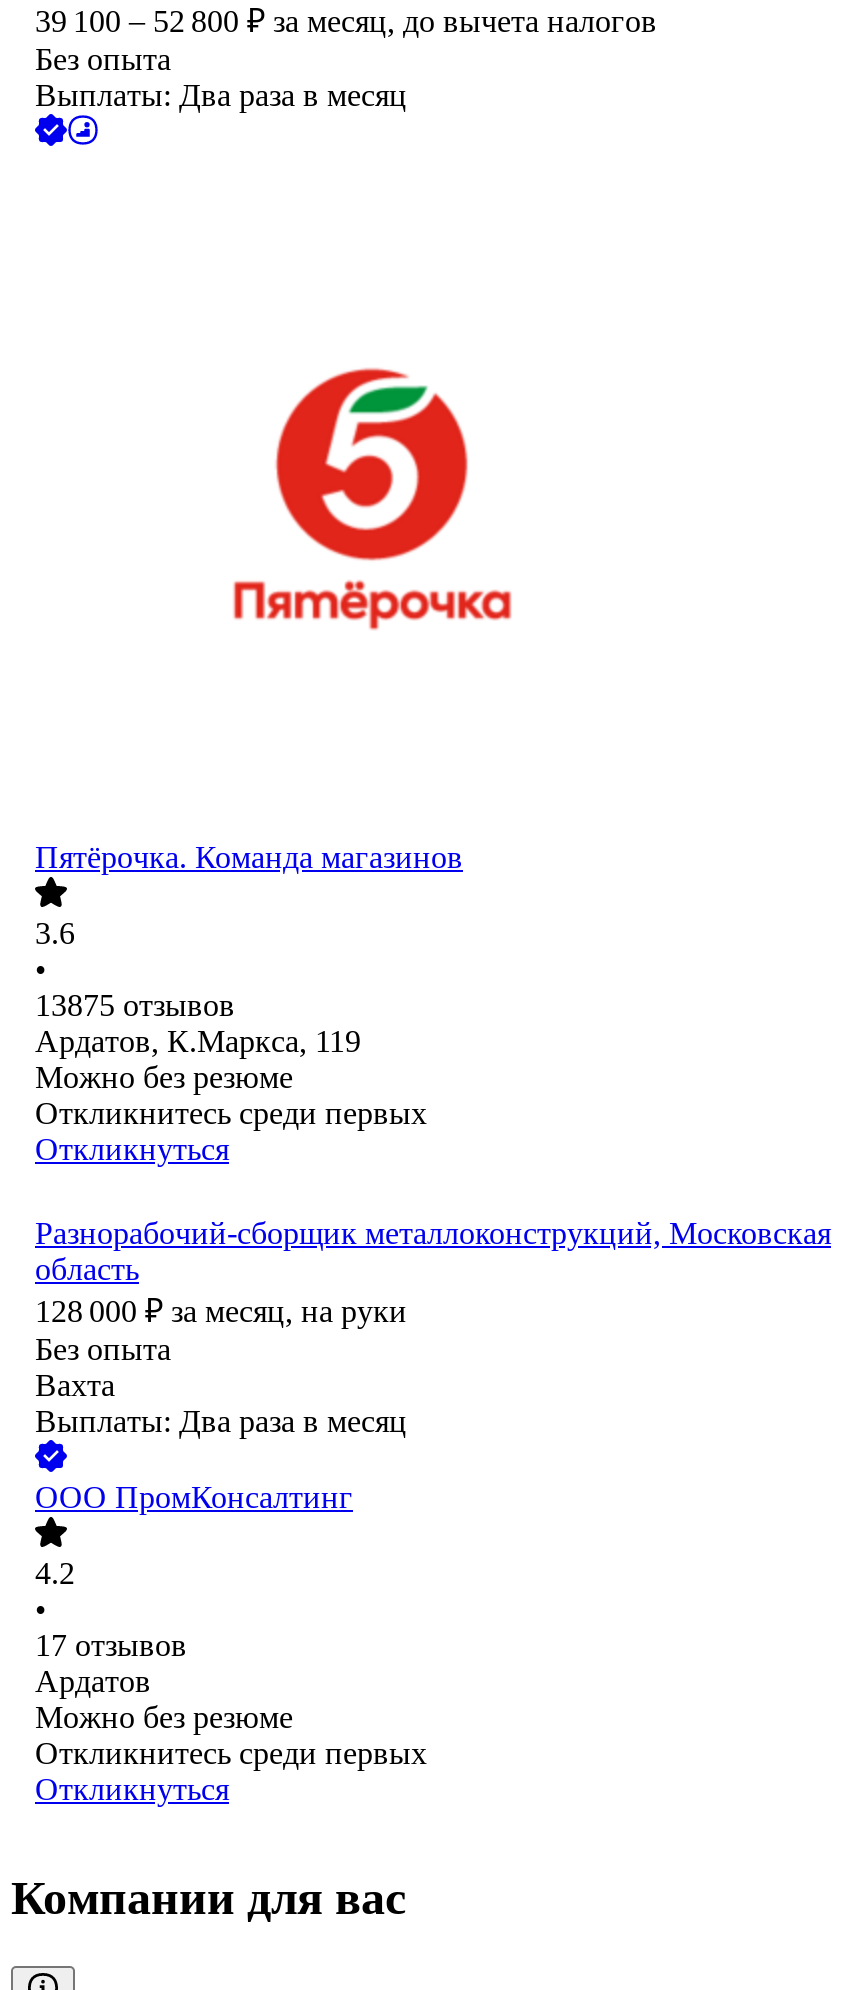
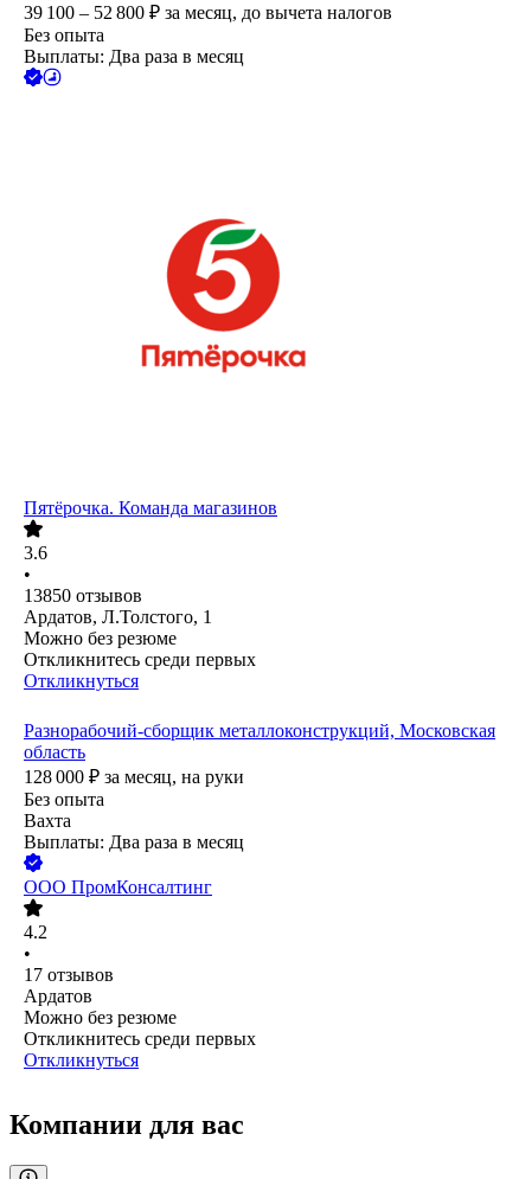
[35,989,235,1023] 13875 отзывов -> [24,586,142,606] 13850 отзывов
[35,1025,361,1059] Ардатов, К.Маркса, 119 -> [24,607,212,627] Ардатов, Л.Толстого, 1

